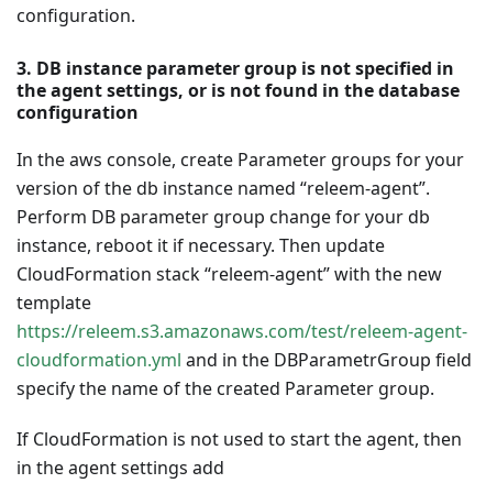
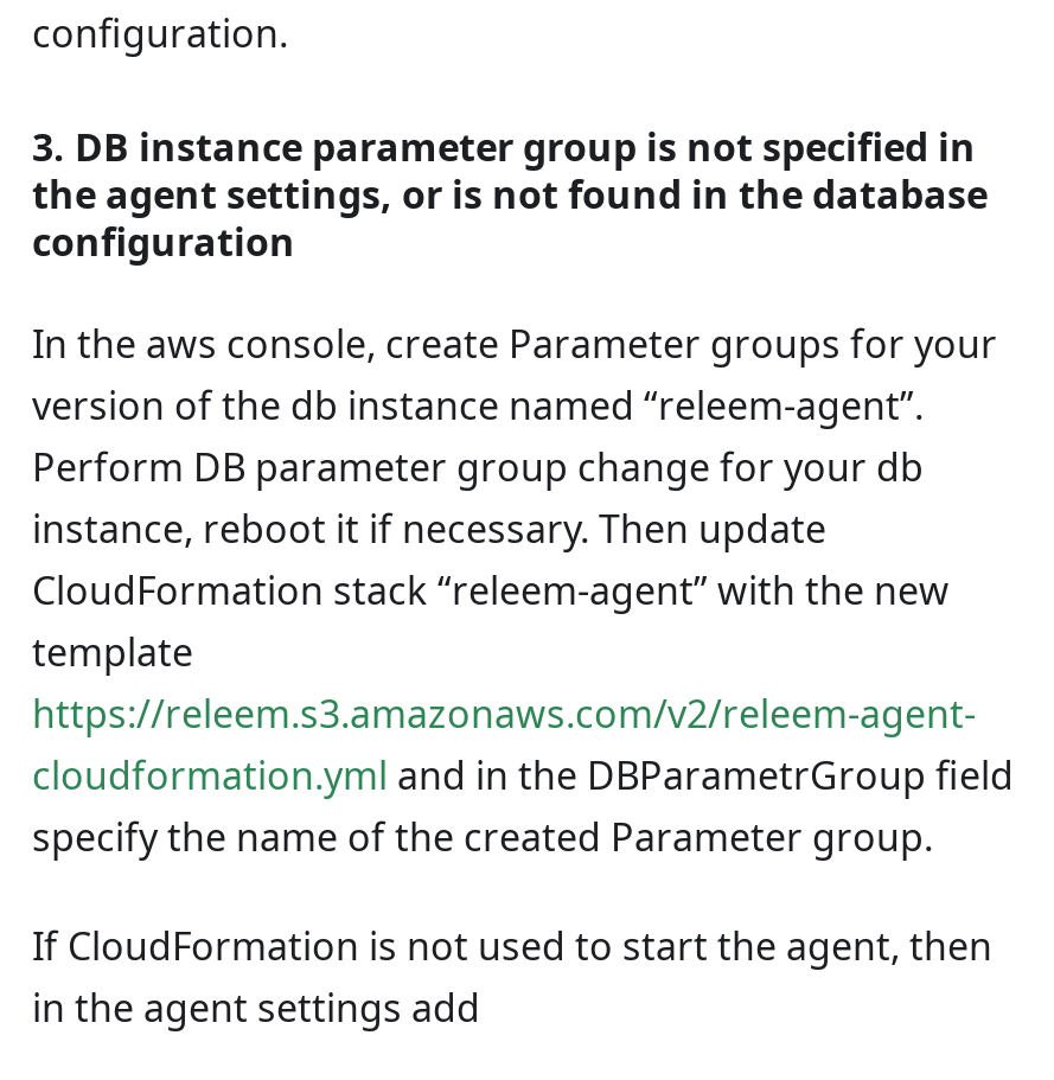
[16,319,467,343] https://releem.s3.amazonaws.com/test/releem-agent- -> [32,688,976,740] https://releem.s3.amazonaws.com/v2/releem-agent-

